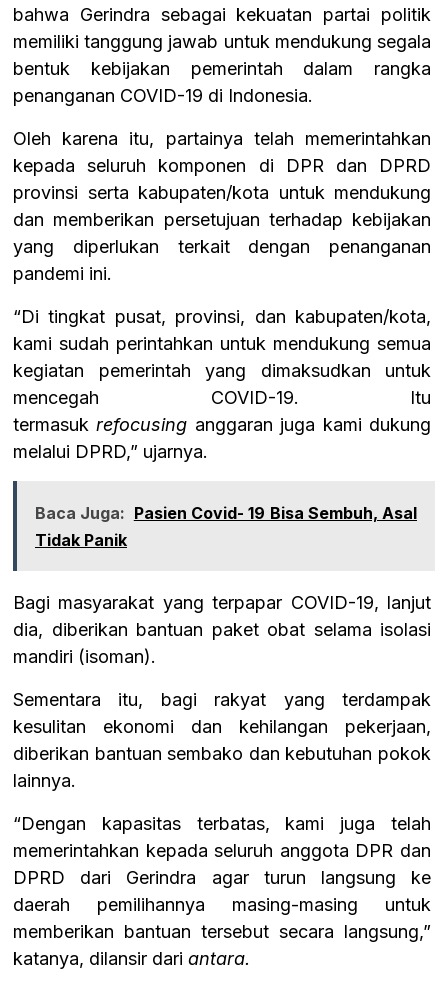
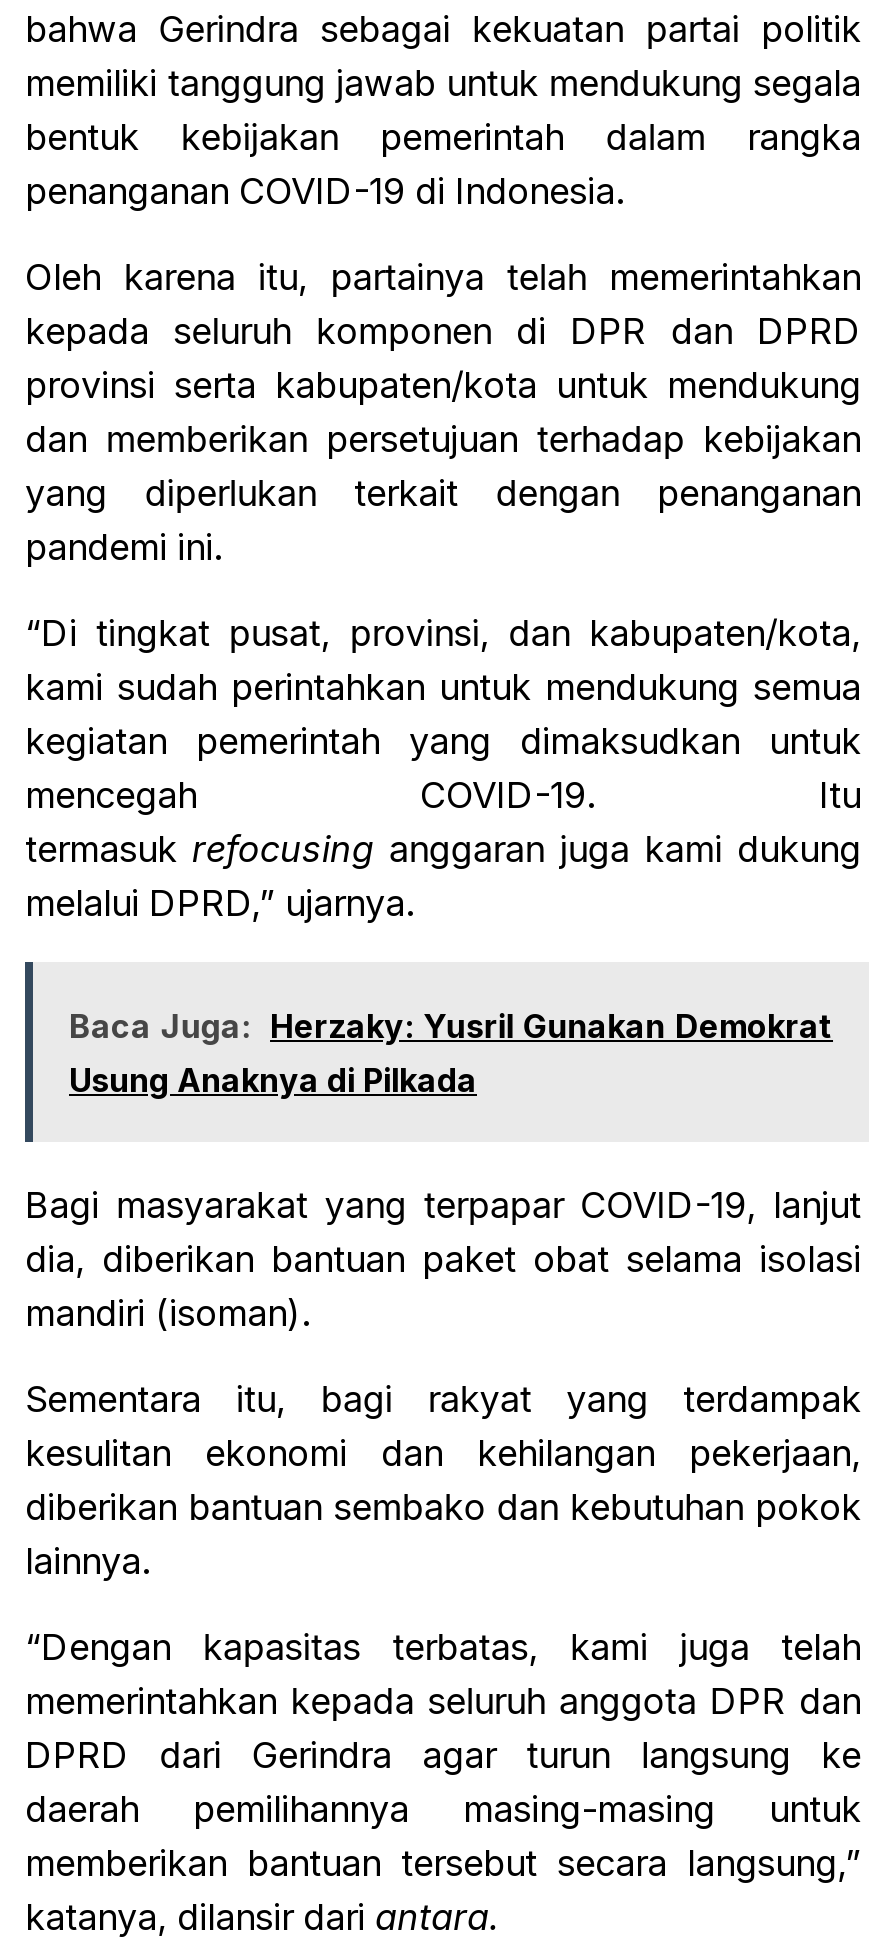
[35,503,417,550] Baca Juga: Pasien Covid- 19 Bisa Sembuh, Asal | Tidak Panik -> [69,1006,833,1100] Baca Juga: Herzaky: Yusril Gunakan Demokrat | Usung Anaknya di Pilkada

